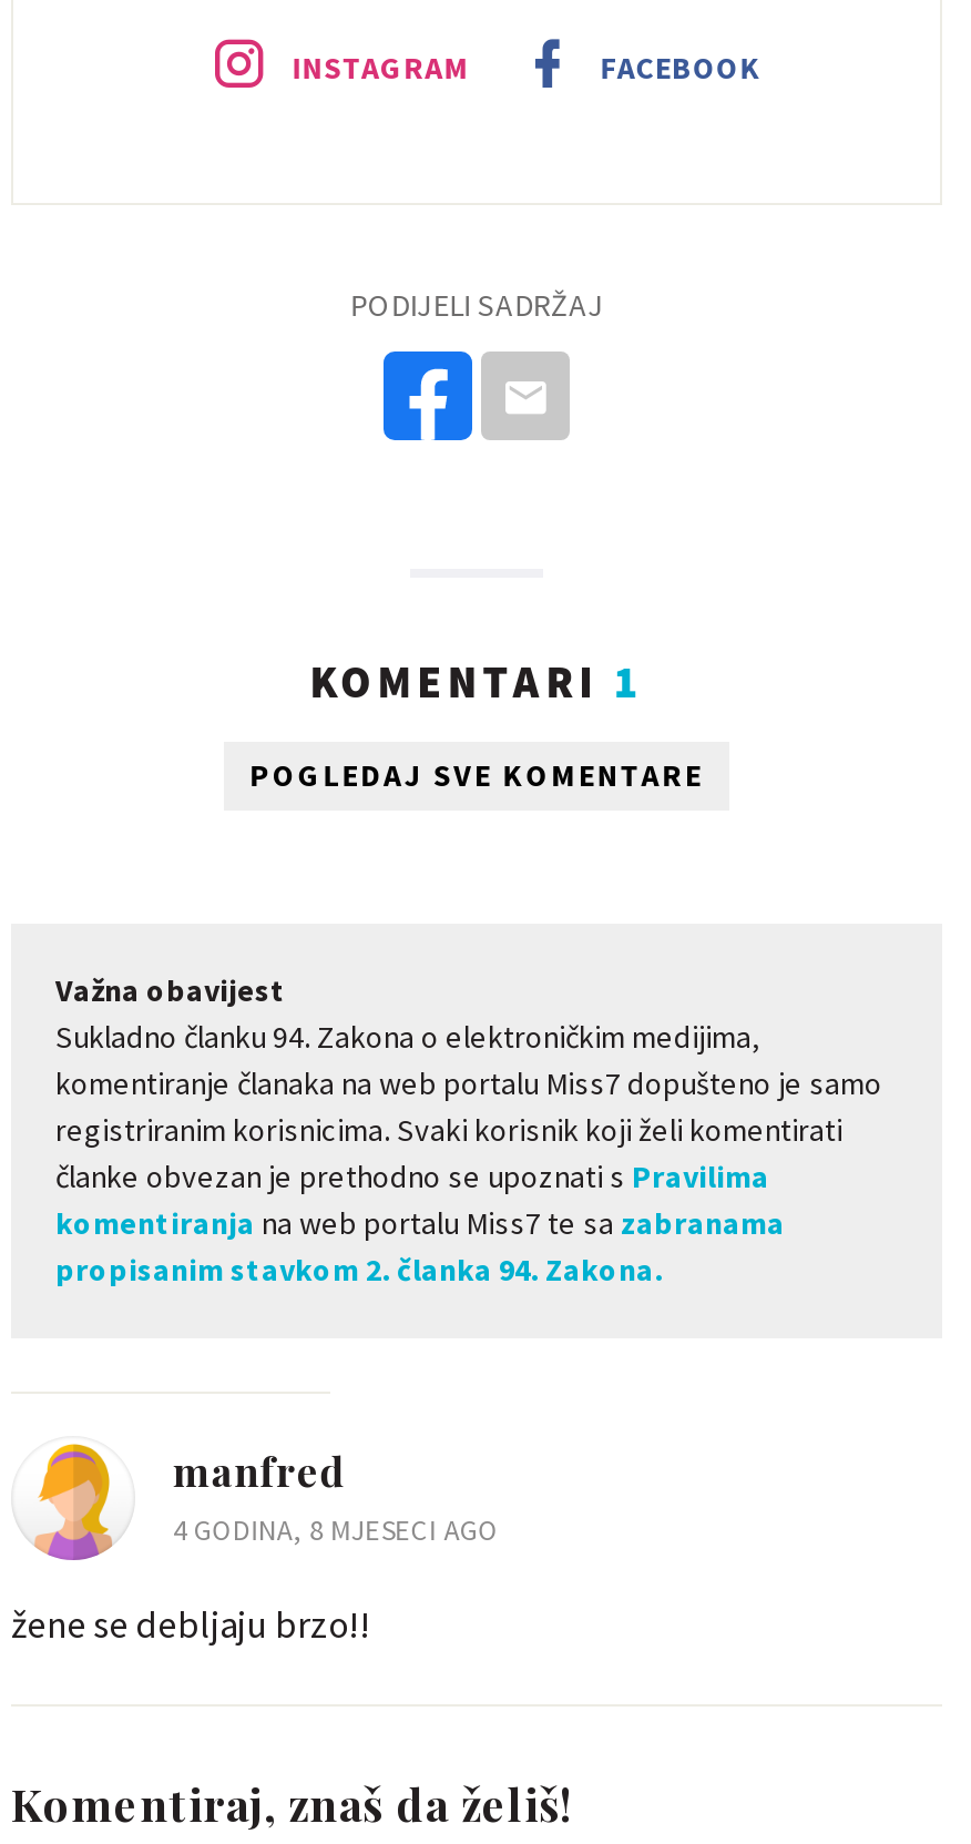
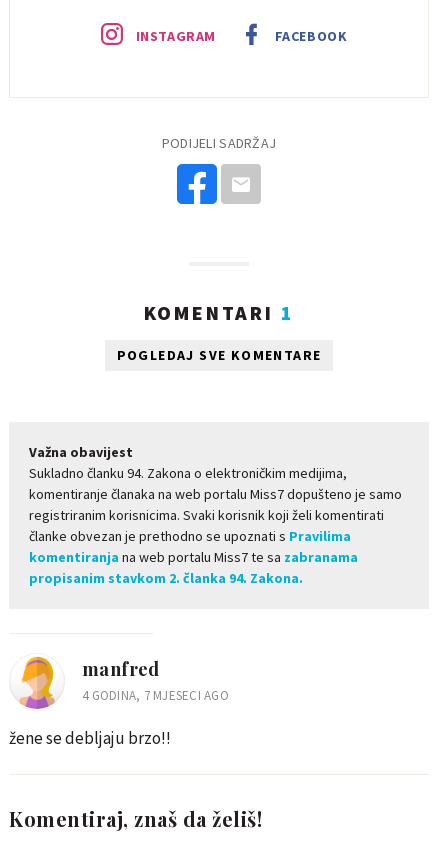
[173,1512,499,1549] 4 GODINA, 8 MJESECI AGO -> [82,687,229,704] 4 GODINA, 7 MJESECI AGO

